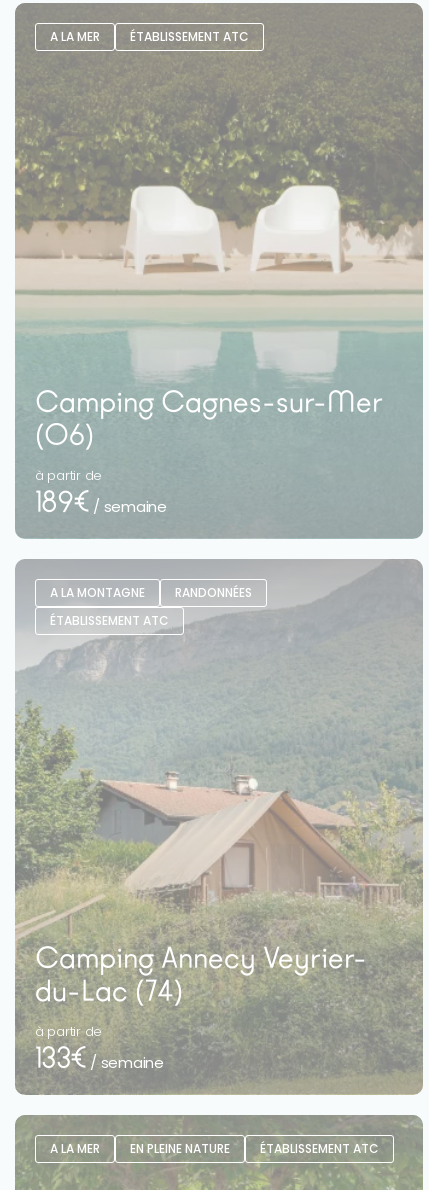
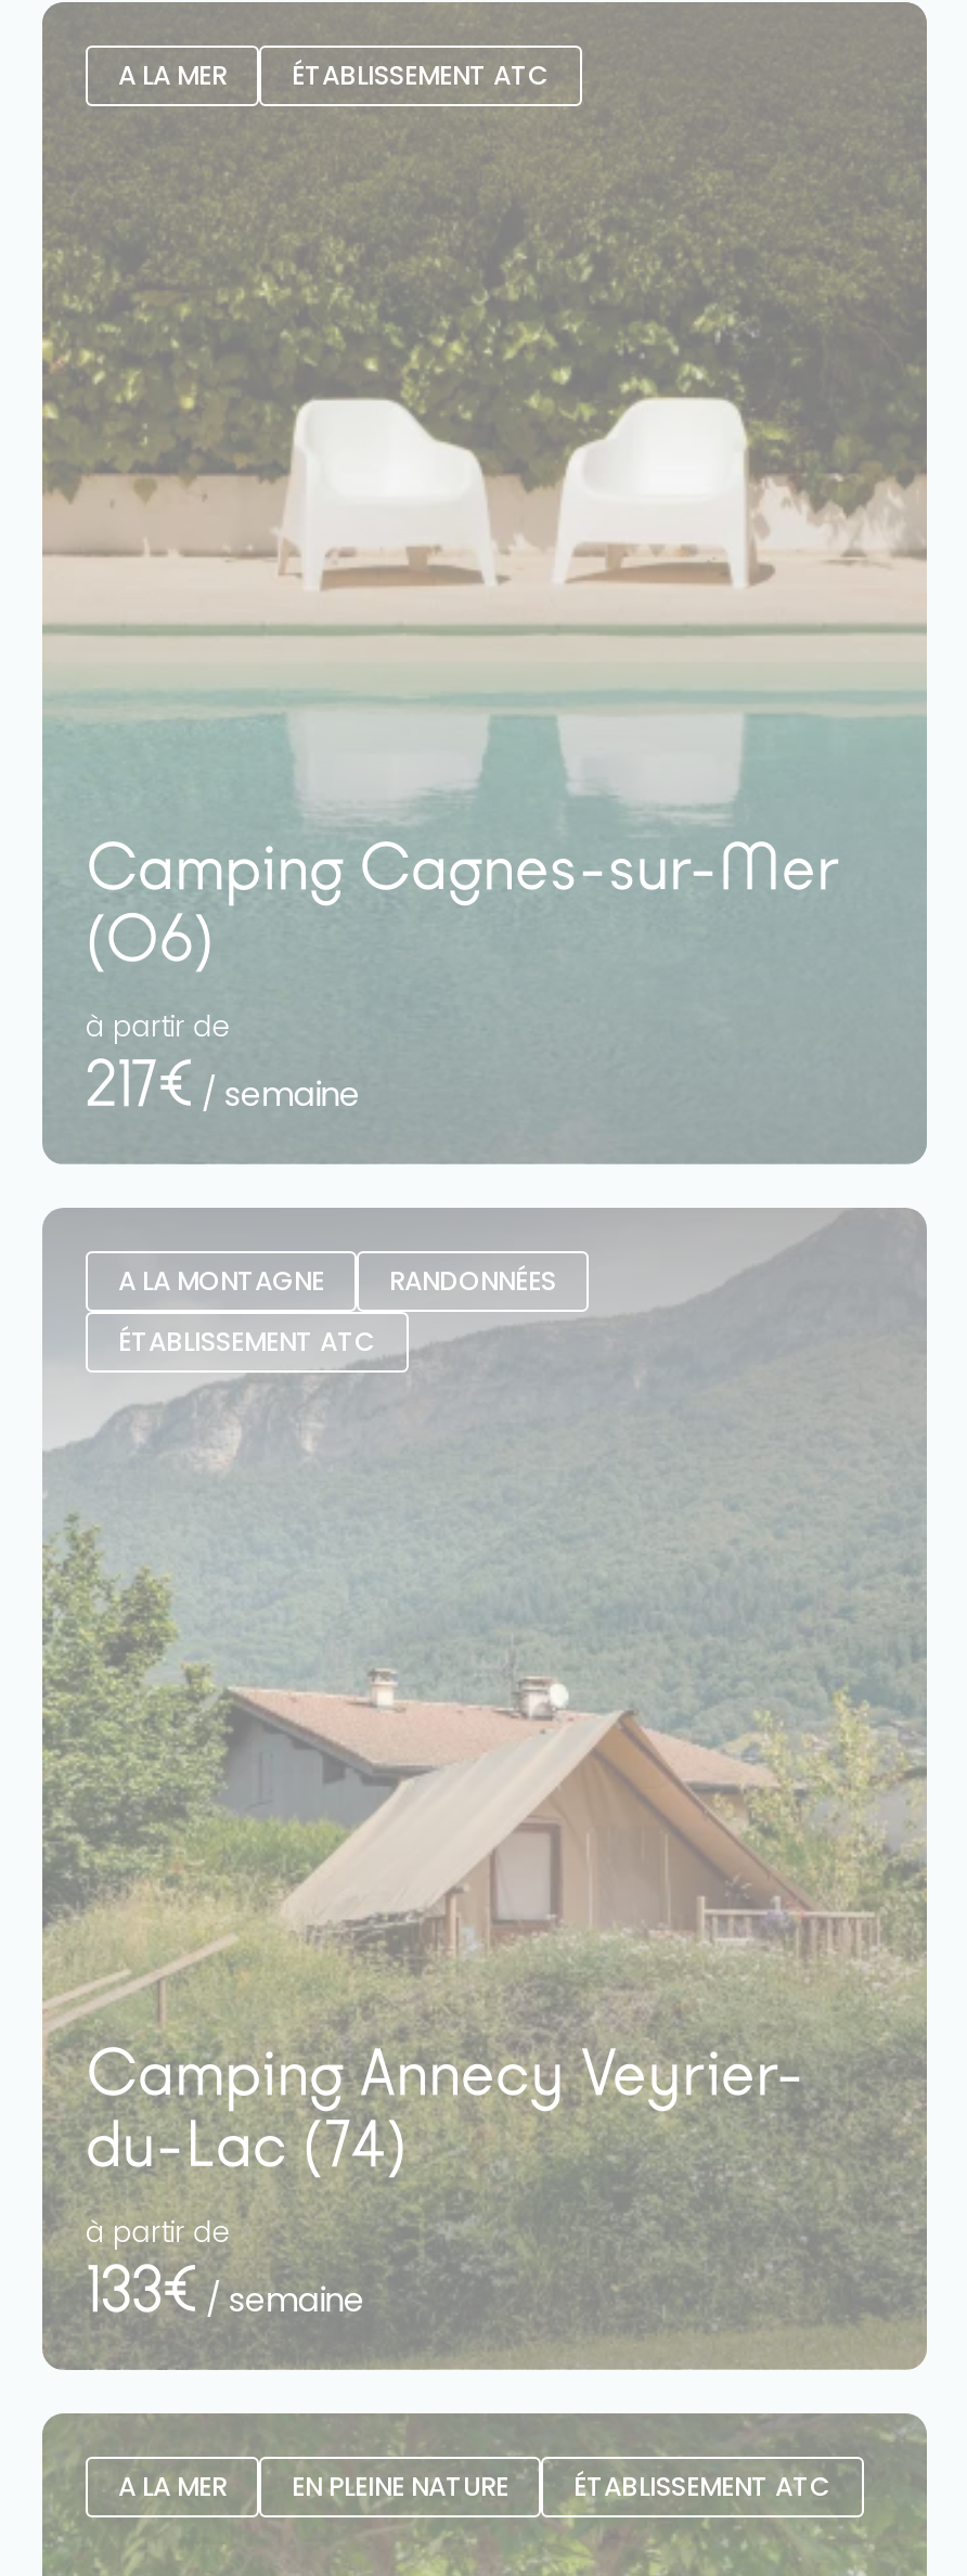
[35,484,167,520] 189€ / semaine -> [86,1045,360,1123] 217€ / semaine

